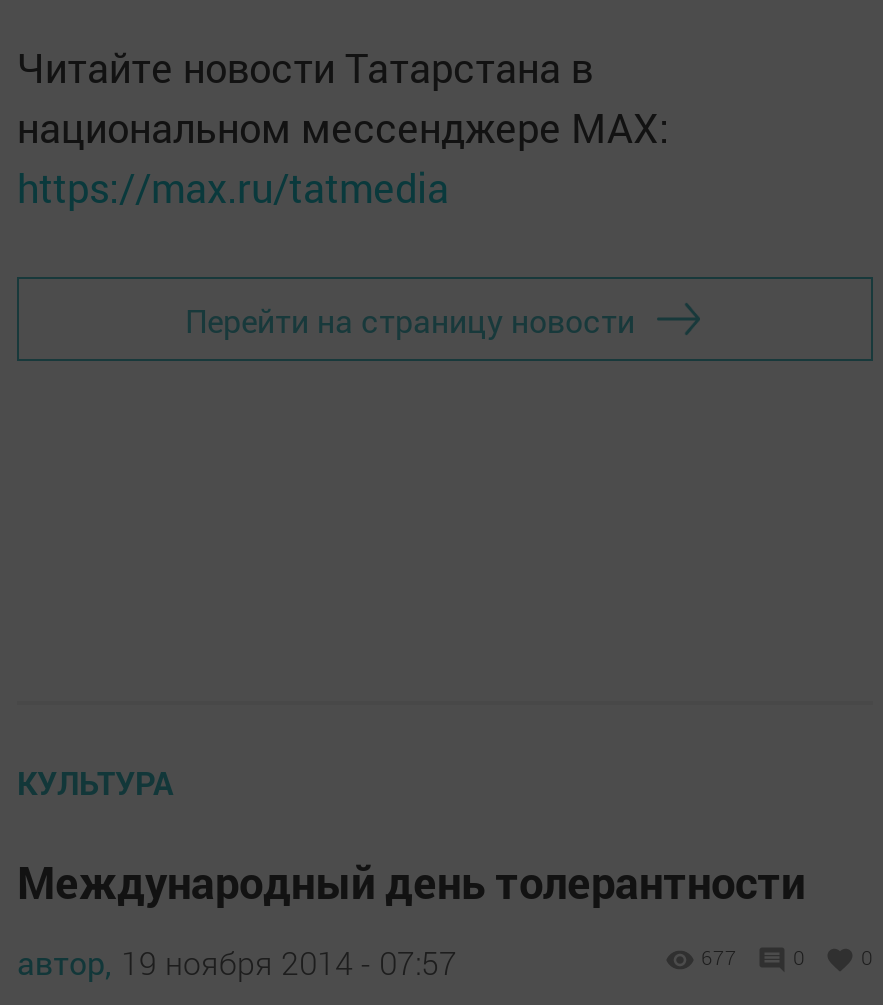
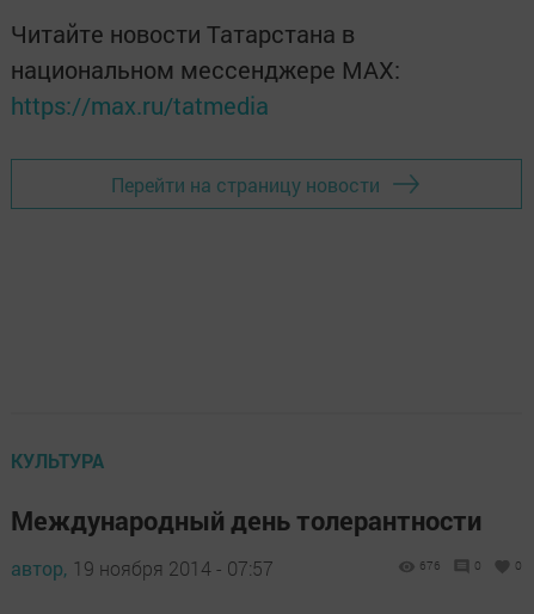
[701,946,737,972] 677 -> [419,558,441,574] 676

